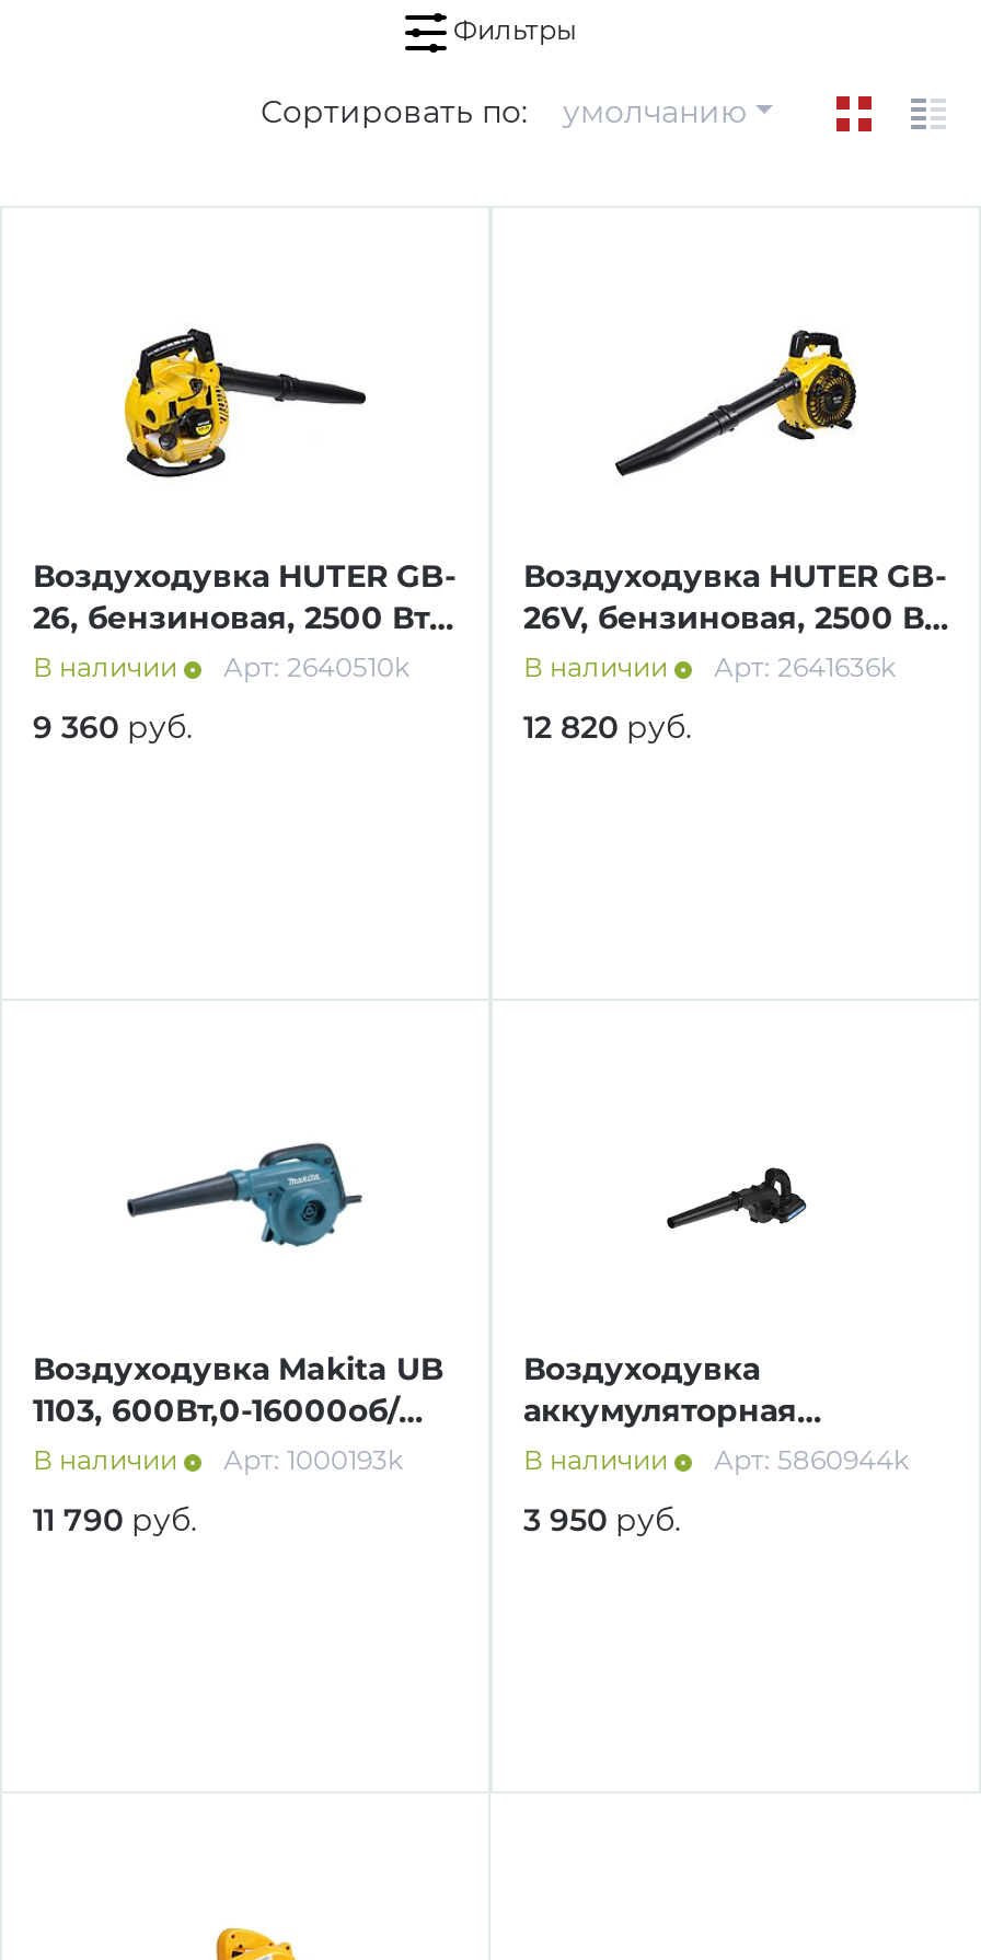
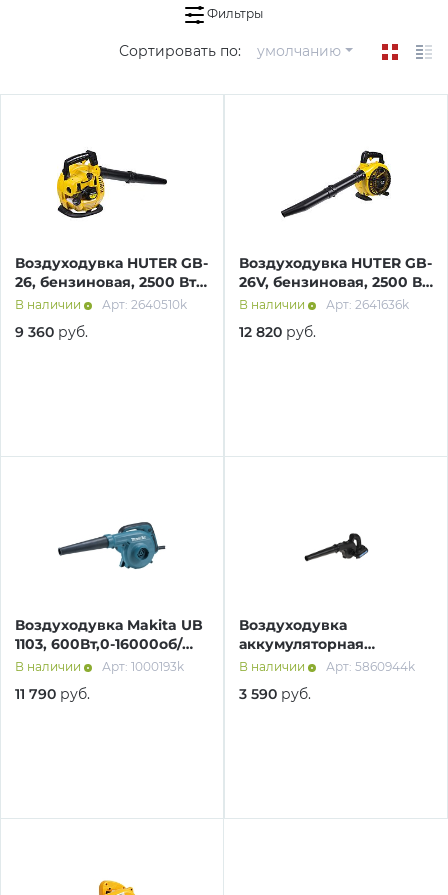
[523,1501,681,1540] 3 950 руб. -> [239,685,311,703] 3 590 руб.

